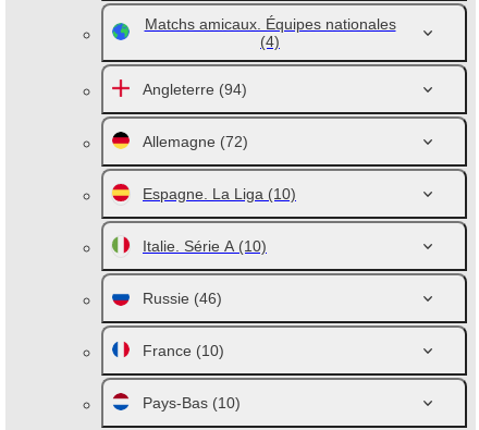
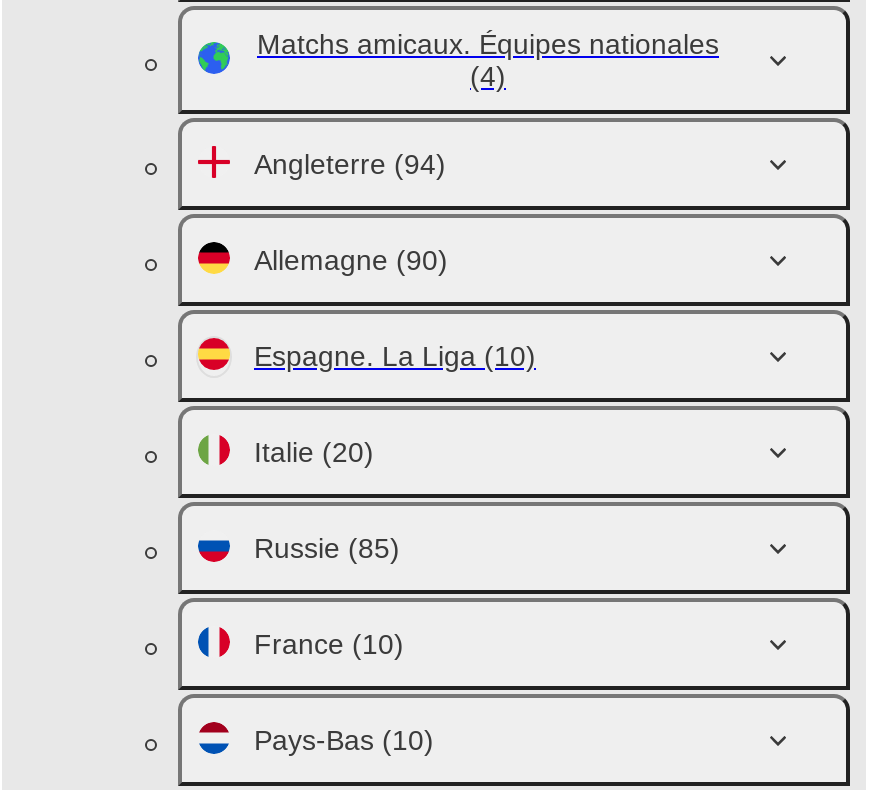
[143,133,248,150] Allemagne (72) -> [254,244,448,276] Allemagne (90)
[143,237,267,255] Italie. Série A (10) -> [254,436,374,468] Italie (20)
[143,290,222,307] Russie (46) -> [254,532,400,564] Russie (85)

